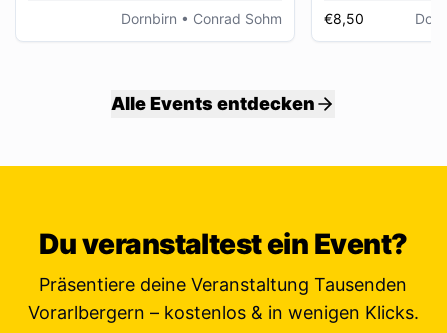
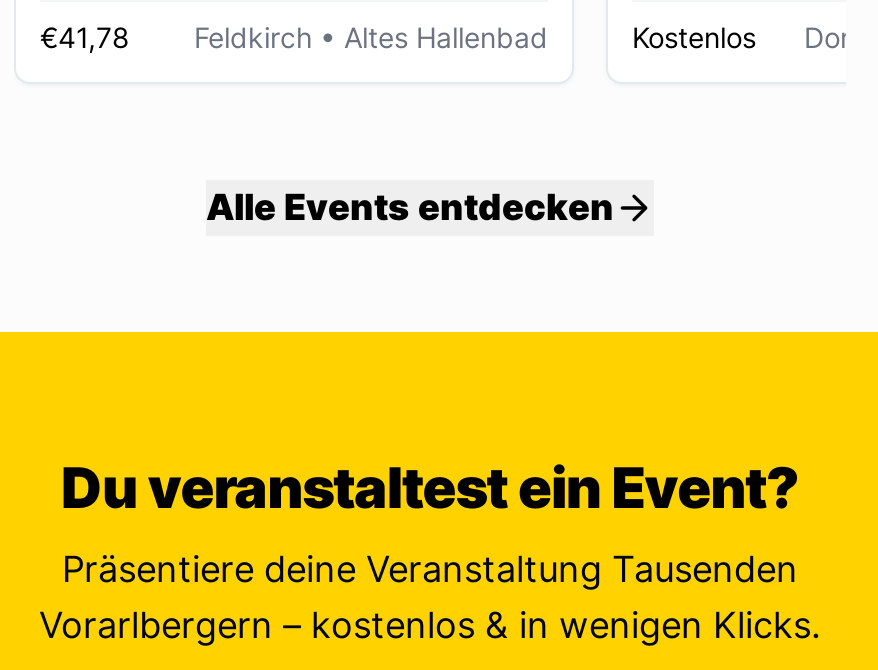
[121,10,282,27] Dornbirn • Conrad Sohm -> [40,20,548,54] €41,78 | Feldkirch • Altes Hallenbad
[324,10,364,27] €8,50 -> [632,20,756,54] Kostenlos

